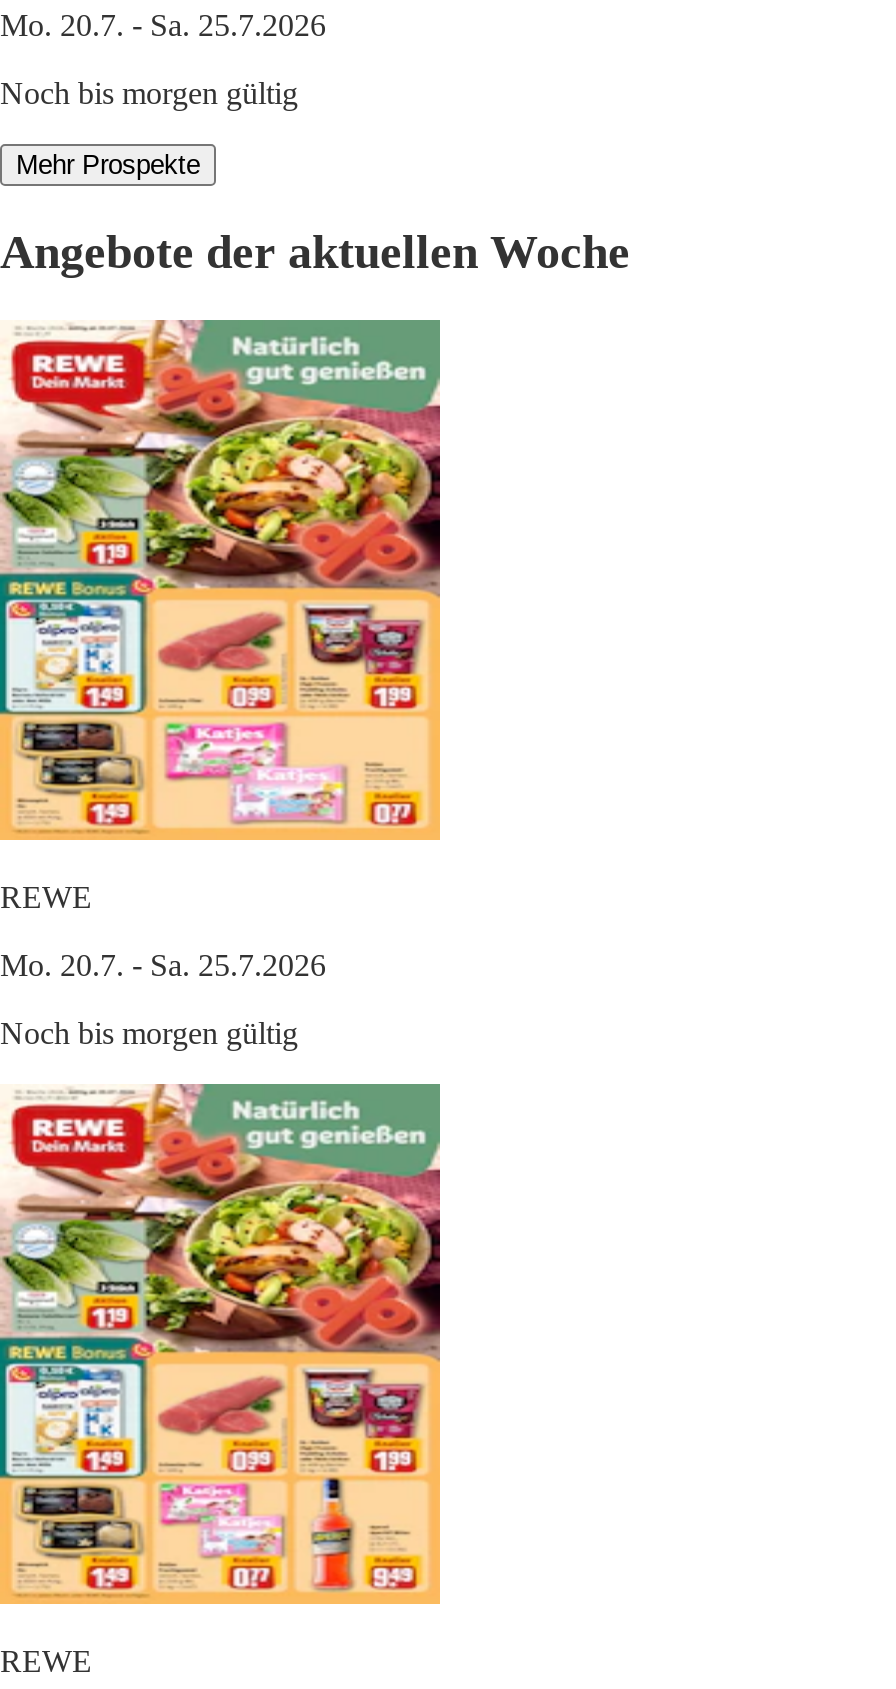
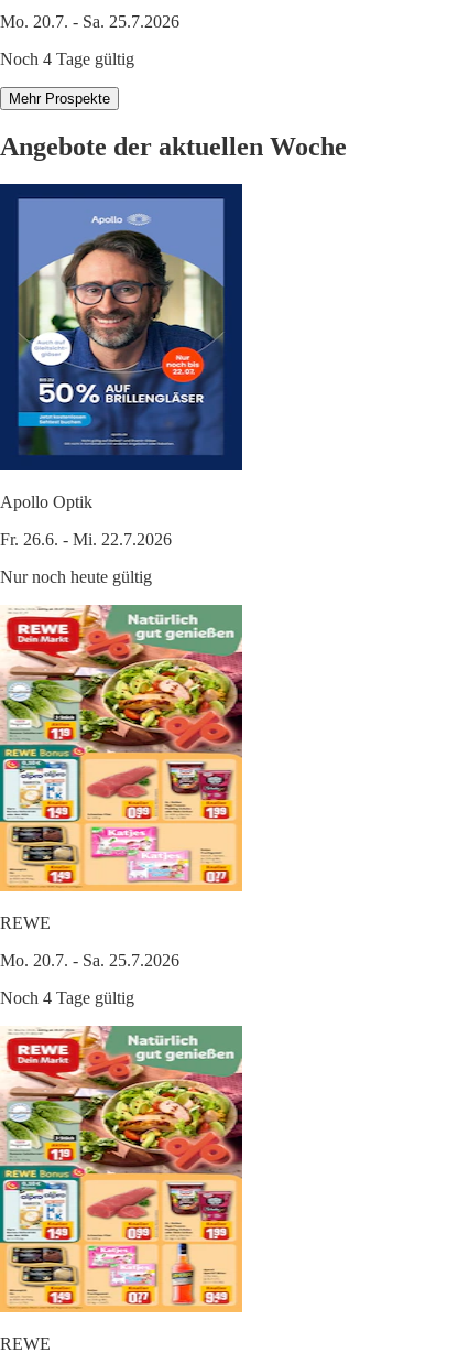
[0,77,298,111] Noch bis morgen gültig -> [0,50,134,69] Noch 4 Tage gültig
none -> [0,183,243,587] [image] | Apollo Optik | Fr. 26.6. - Mi. 22.7.2026 | Nur noch heute gültig
[0,1017,298,1051] Noch bis morgen gültig -> [0,989,134,1007] Noch 4 Tage gültig

